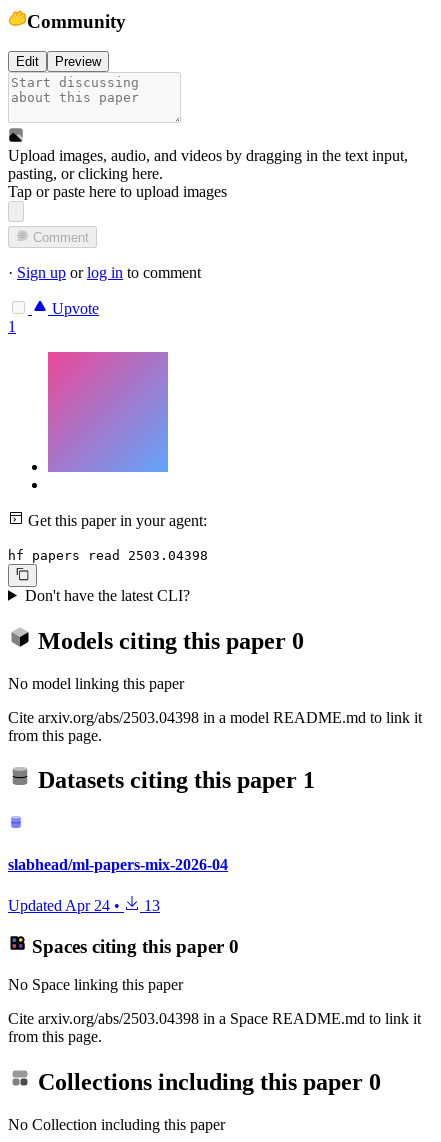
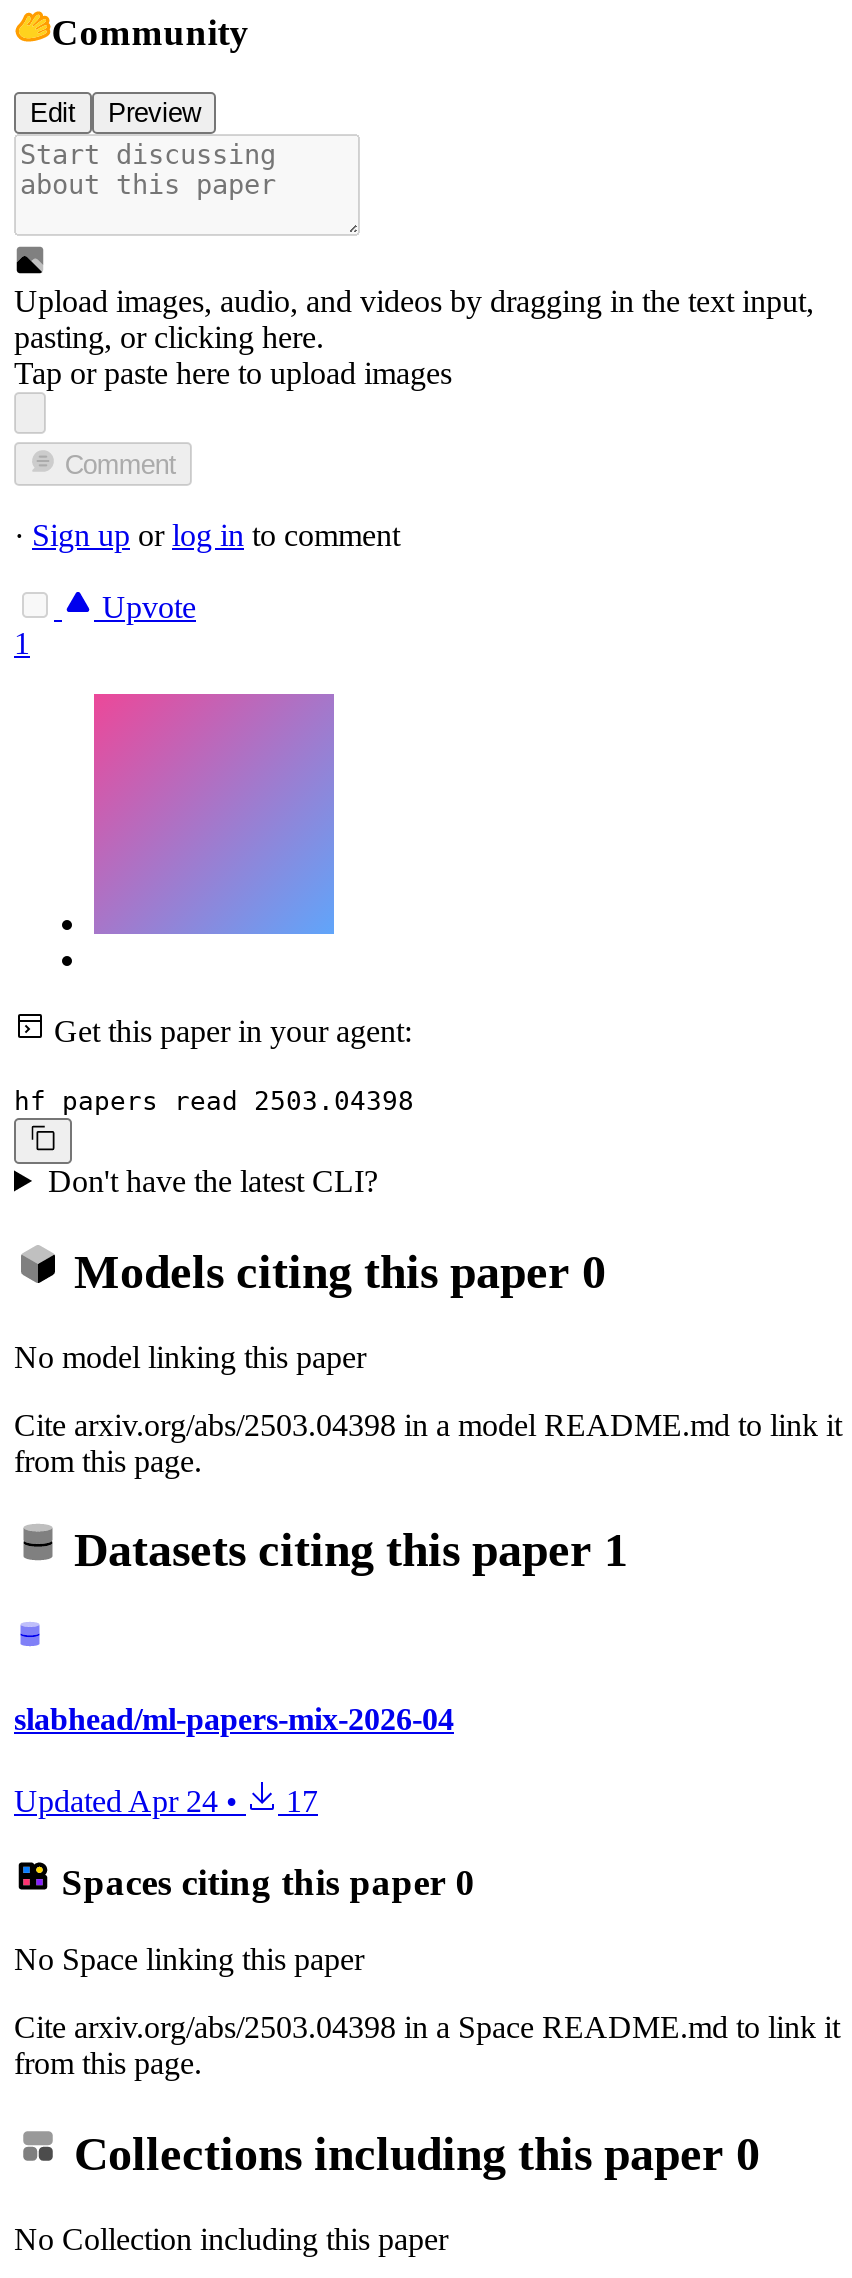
[8,897,160,914] Updated Apr 24 • 13 -> [14,1784,318,1818] Updated Apr 24 • 17

